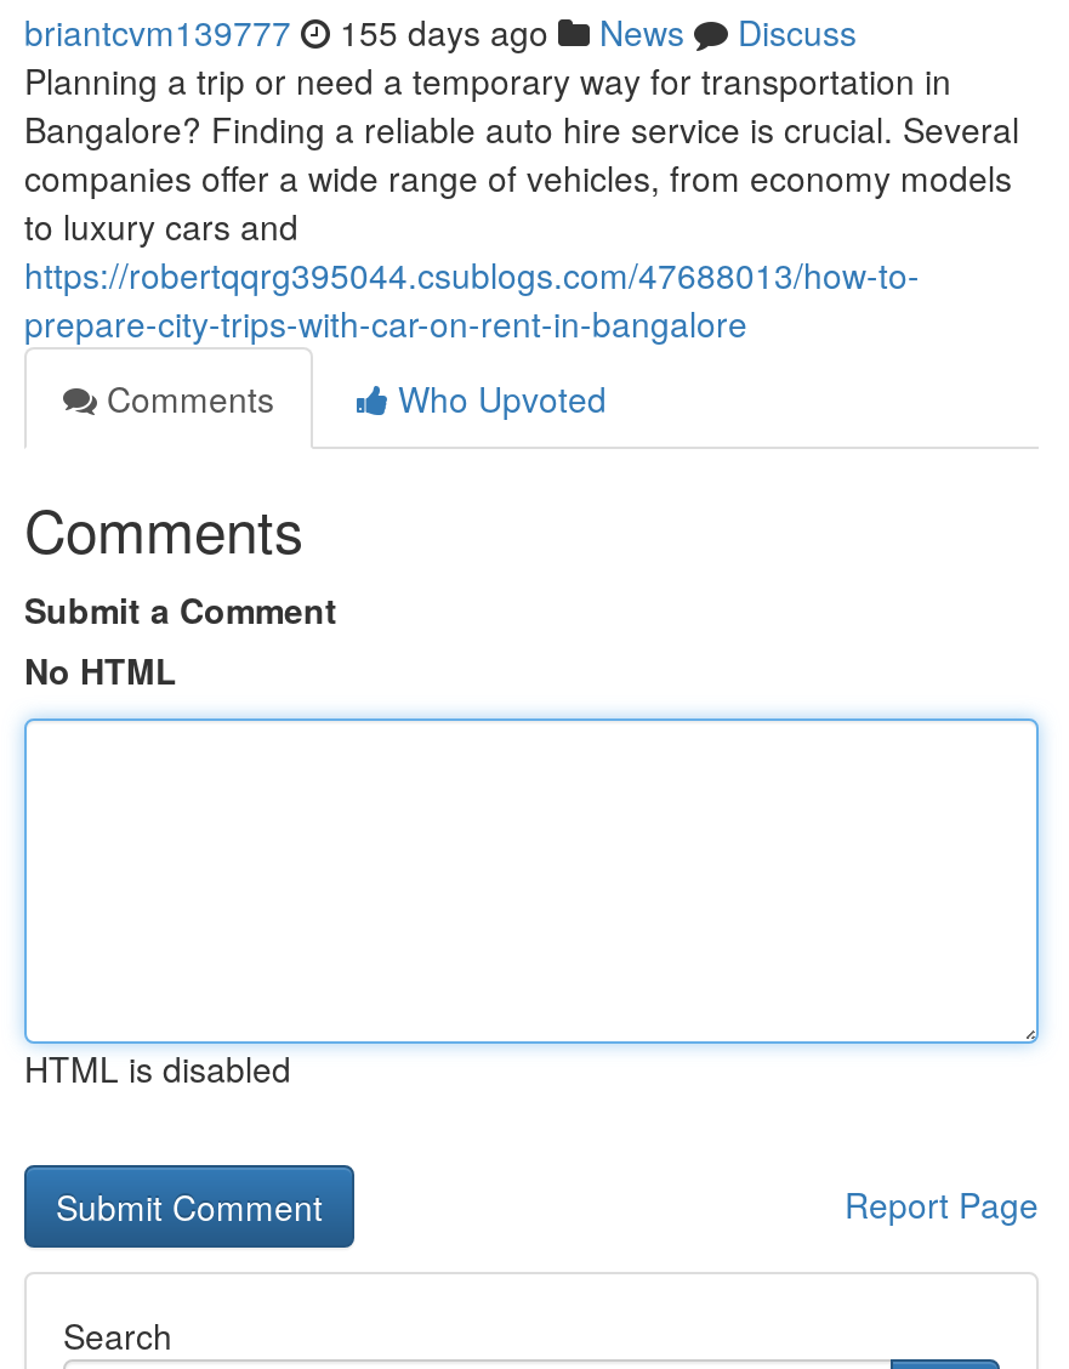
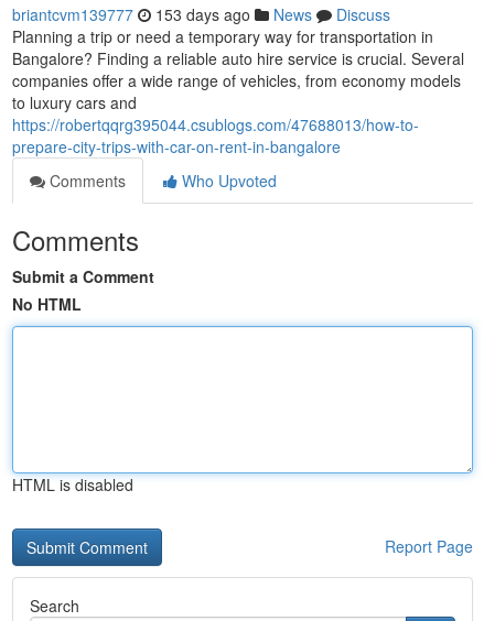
[24,7,857,56] briantcvm139777 155 days ago News Discuss -> [12,3,390,25] briantcvm139777 153 days ago News Discuss

